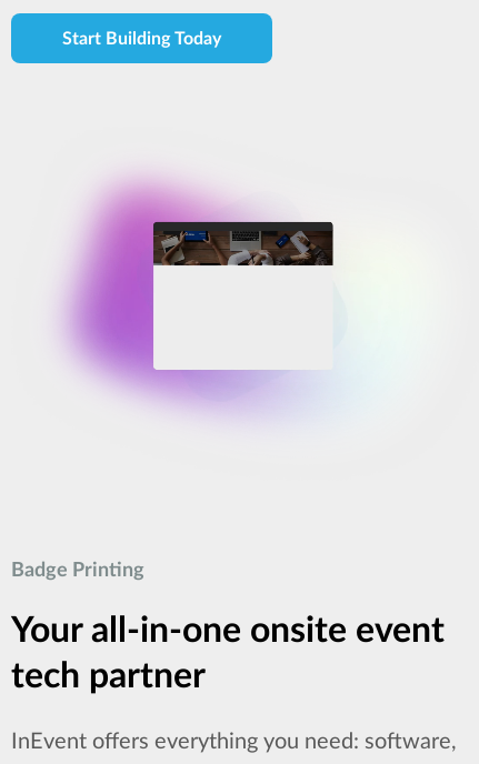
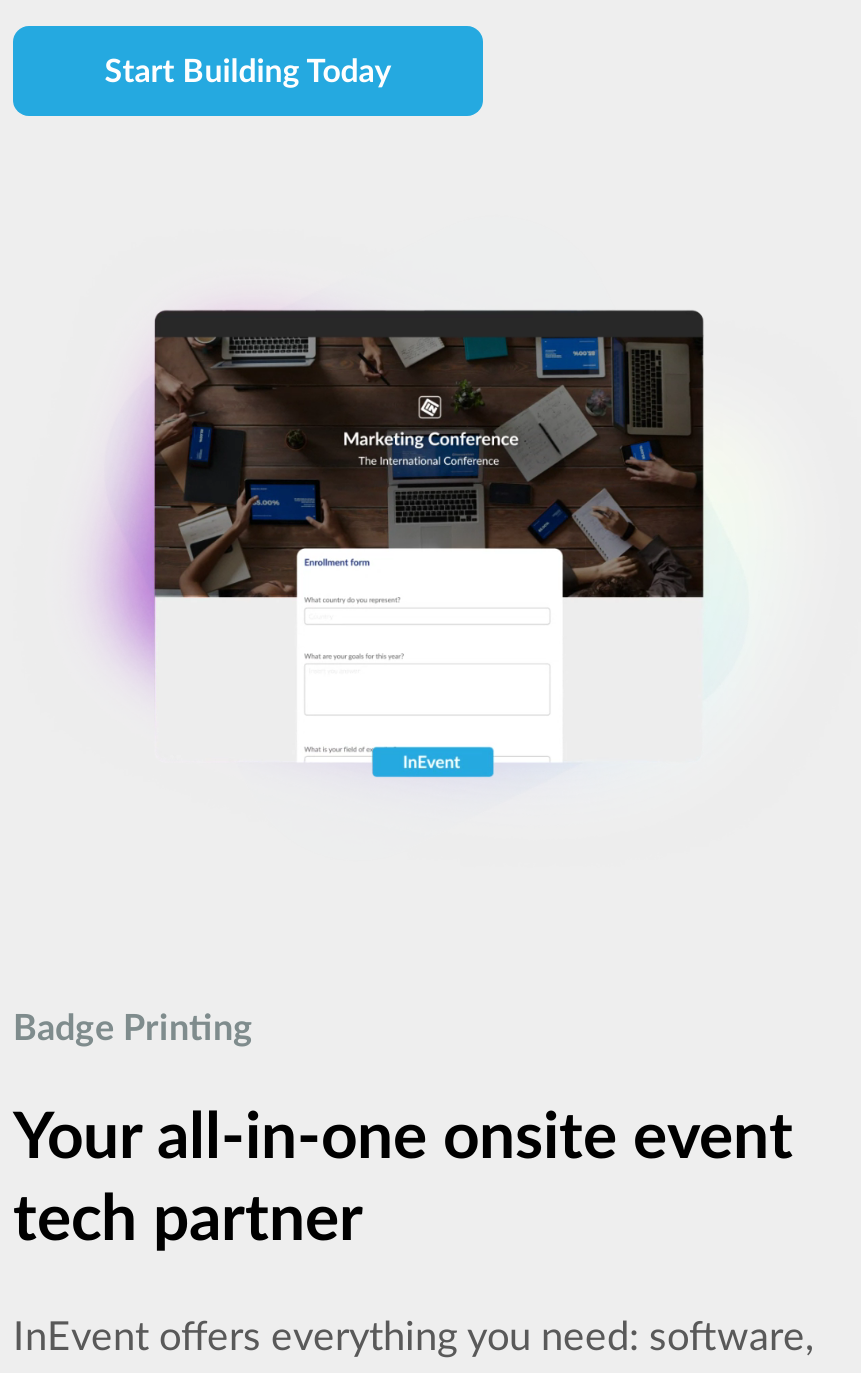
[90,171,396,431] [image] -> [153,308,705,780] [image]

